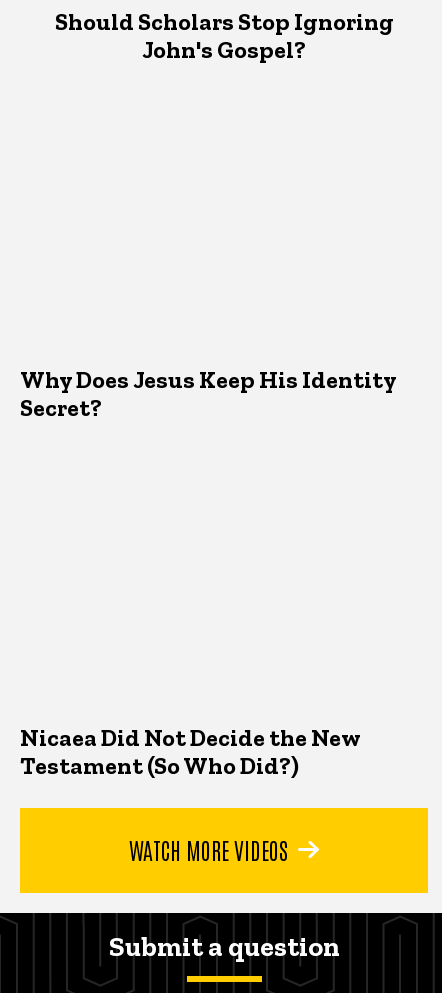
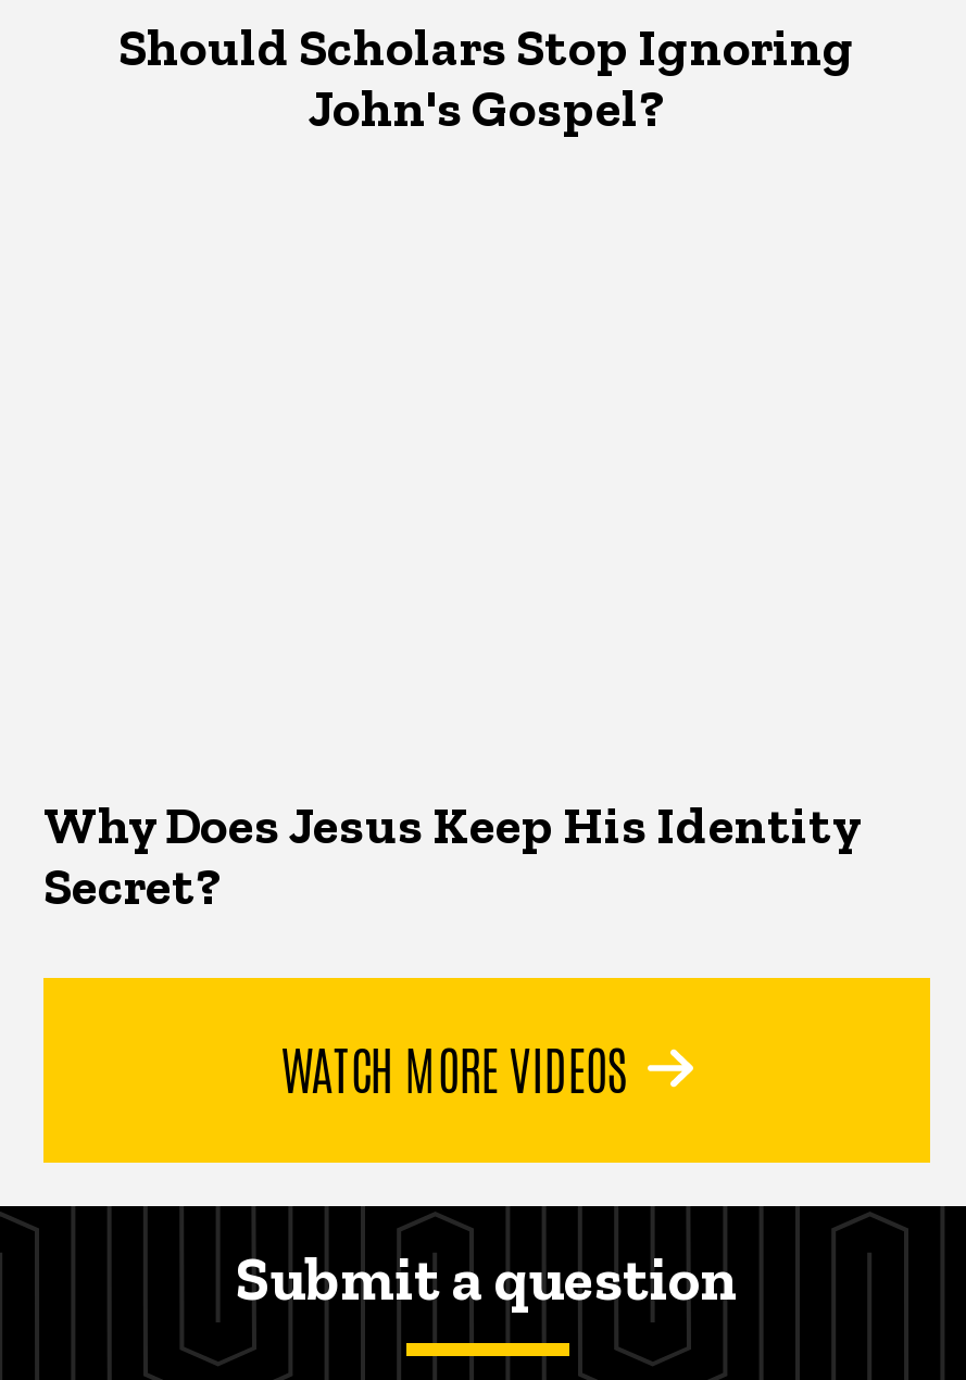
[20,723,360,780] Nicaea Did Not Decide the New | Testament (So Who Did?) -> none

